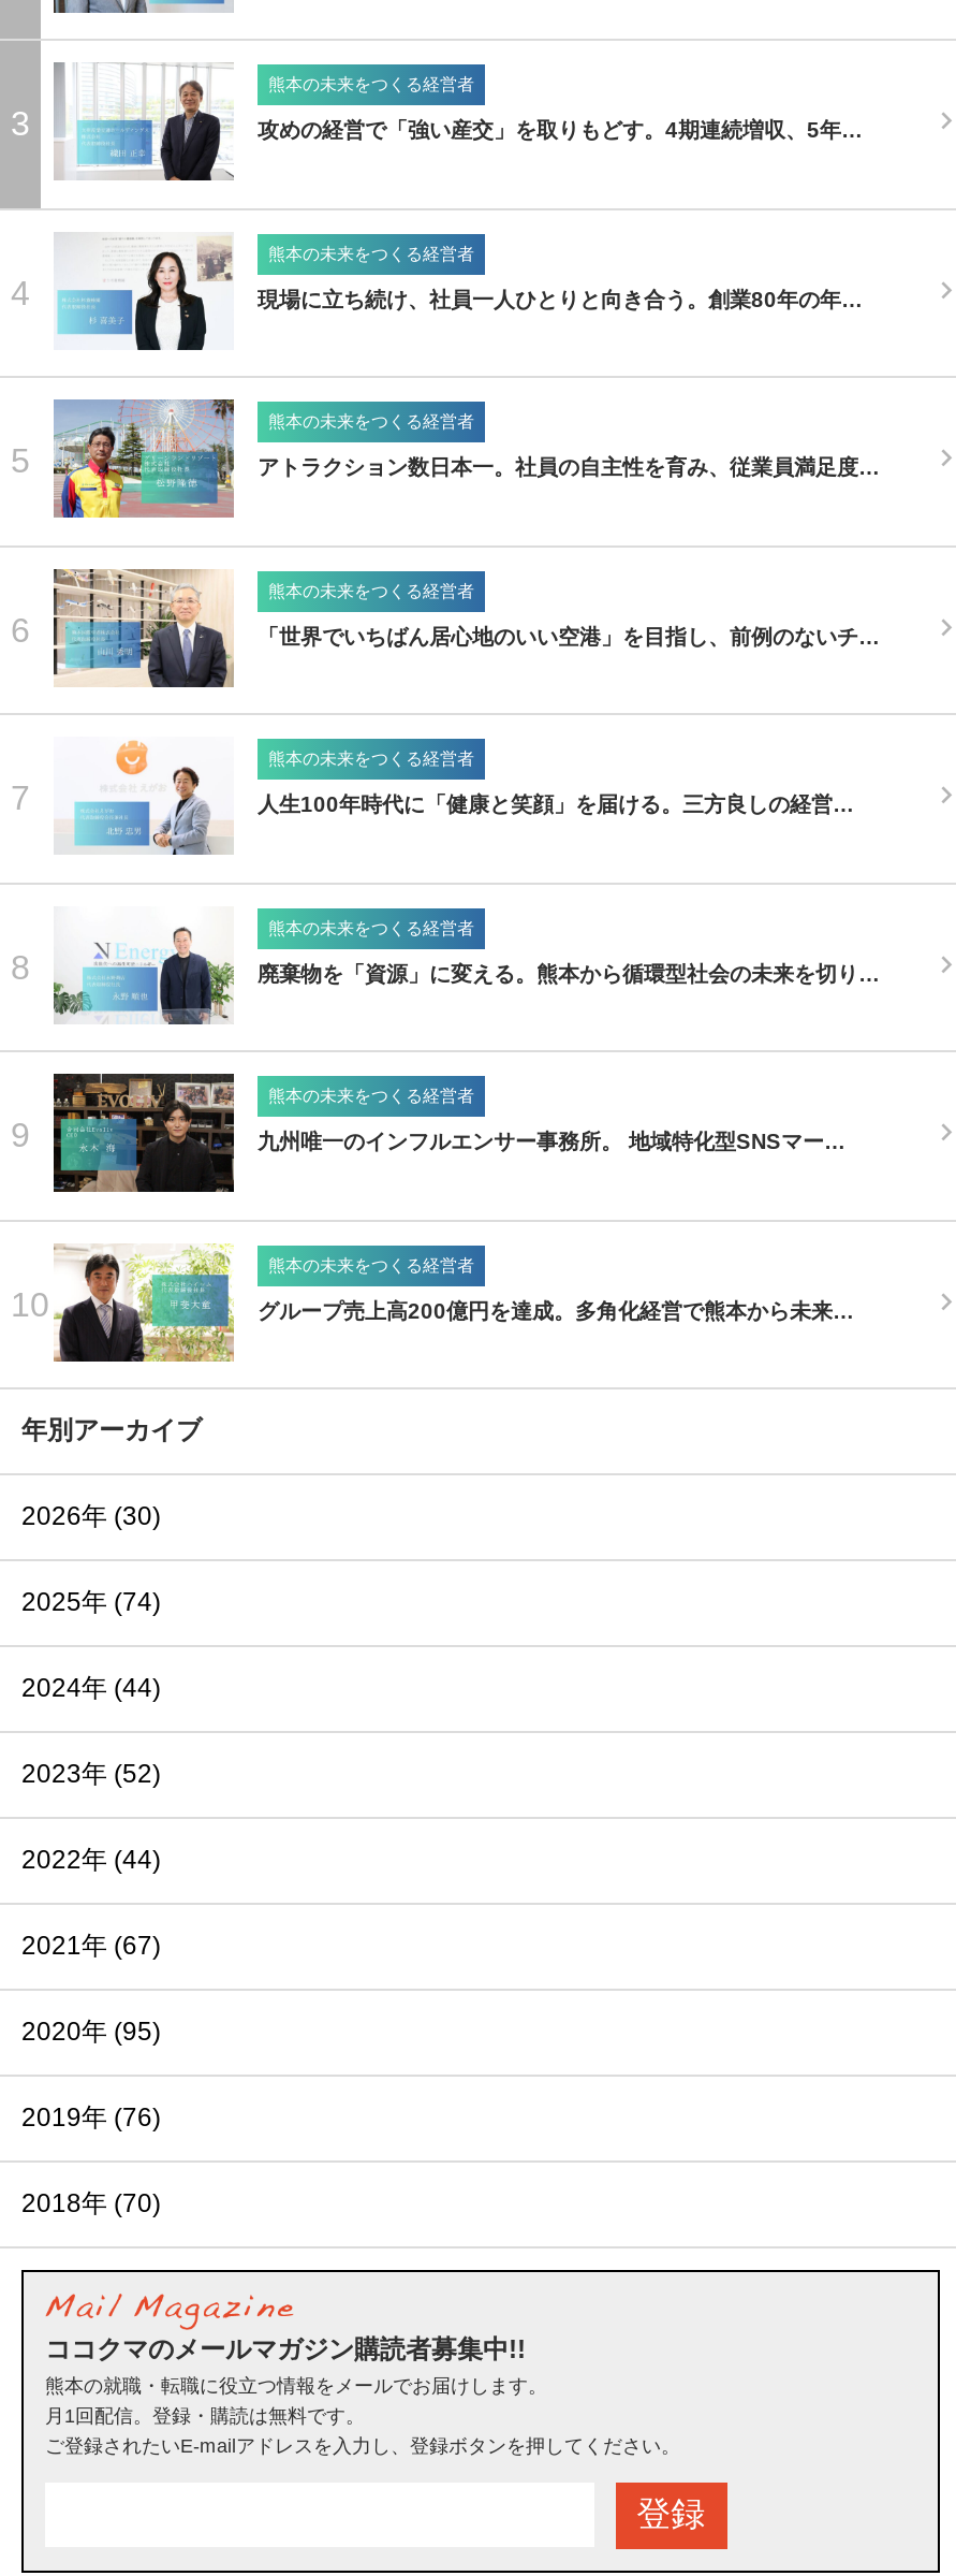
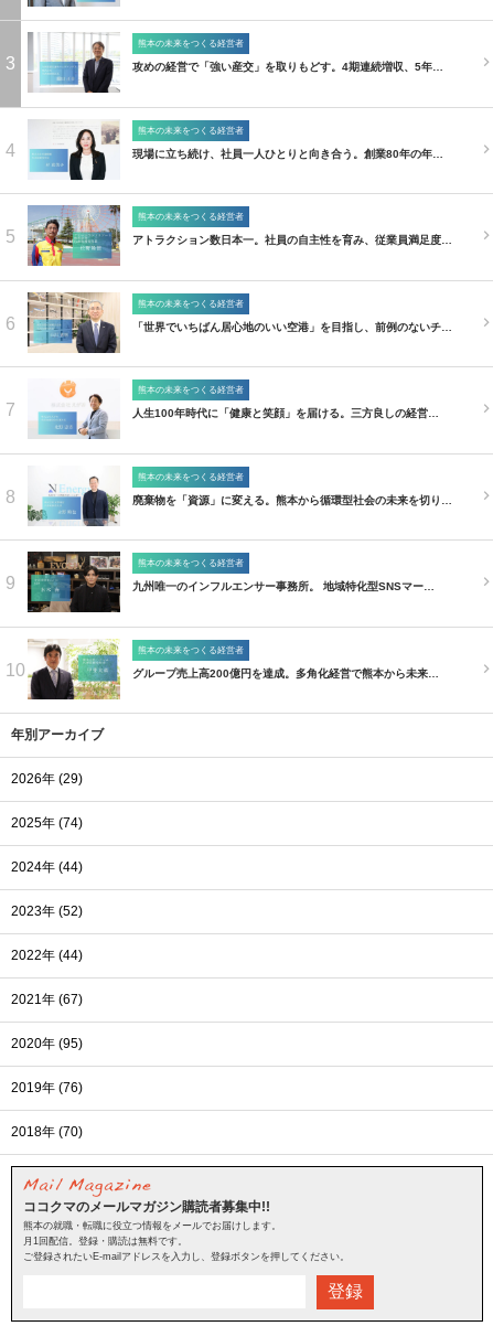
[21,1501,161,1531] 2026年 (30) -> [11,771,83,787] 2026年 (29)

